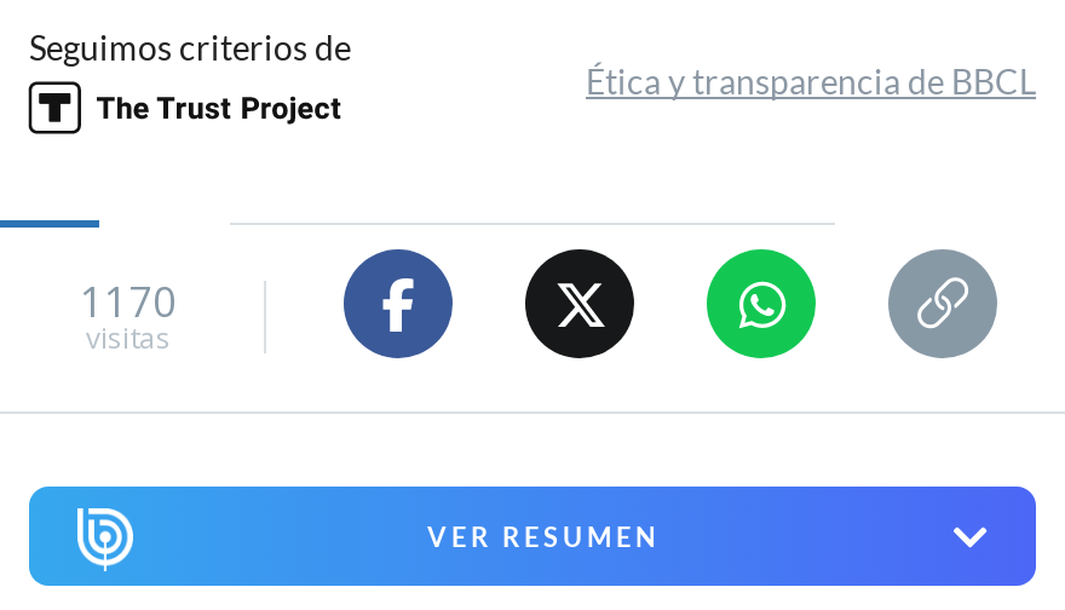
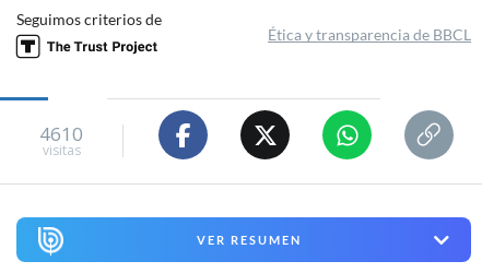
[80,274,177,329] 1170 -> [39,121,83,146] 4610

